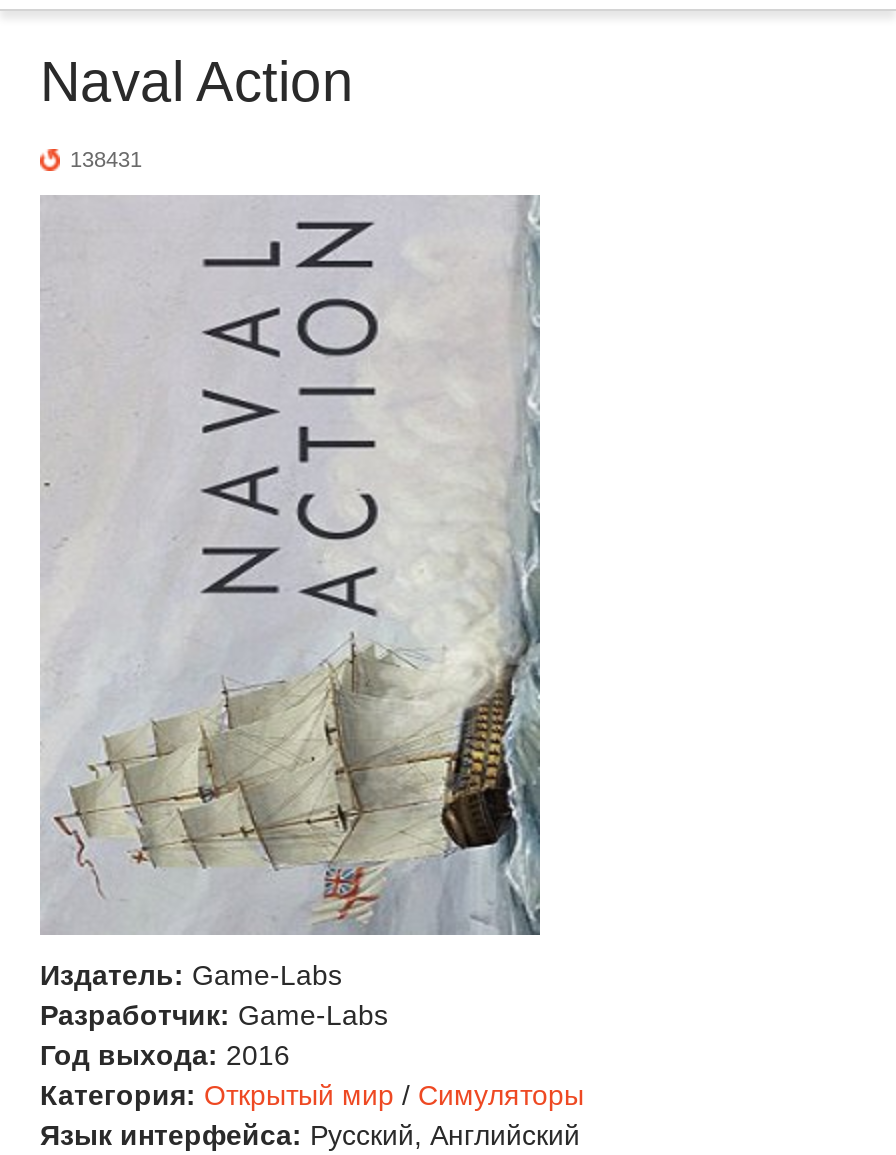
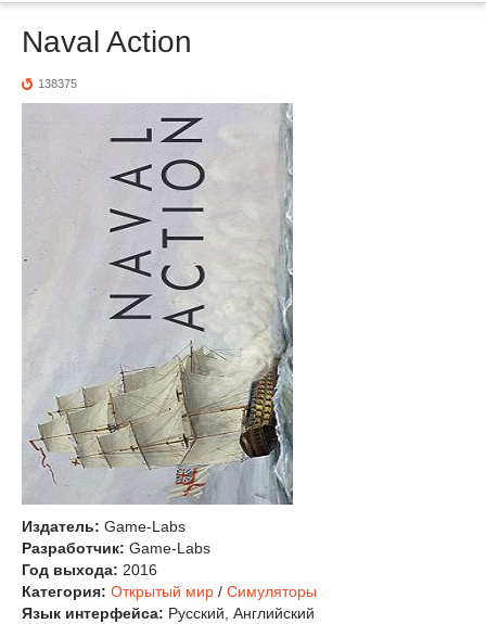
[70,147,142,171] 138431 -> [38,77,77,90] 138375

